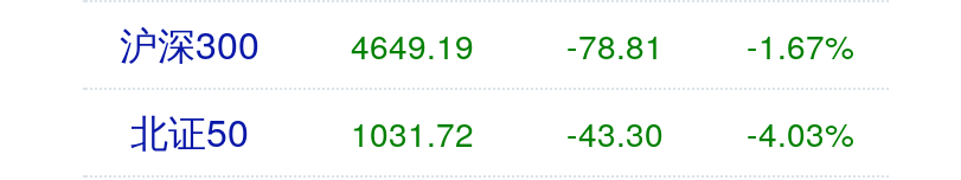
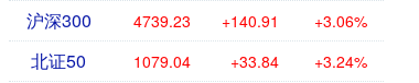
[351,21,474,68] 4649.19 -> [133,10,191,31] 4739.23
[566,21,664,68] -78.81 -> [222,10,279,31] +140.91
[747,21,853,68] -1.67% -> [314,10,367,31] +3.06%
[351,108,474,156] 1031.72 -> [133,50,191,72] 1079.04
[566,108,664,156] -43.30 -> [230,50,279,72] +33.84
[747,108,853,156] -4.03% -> [314,50,367,72] +3.24%

